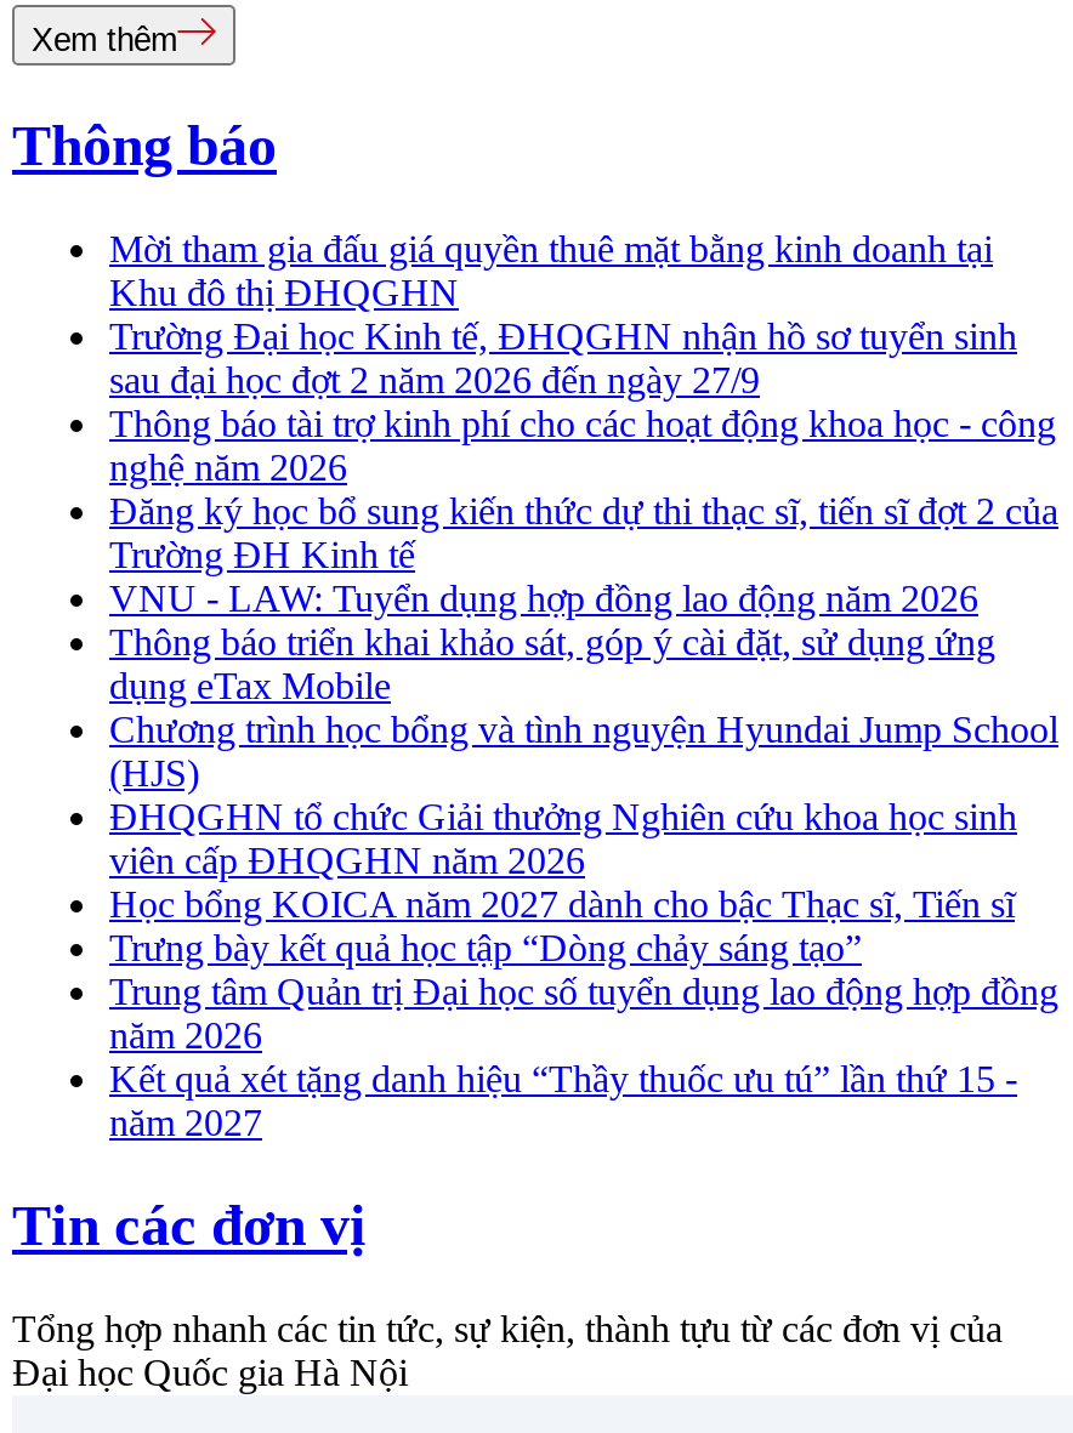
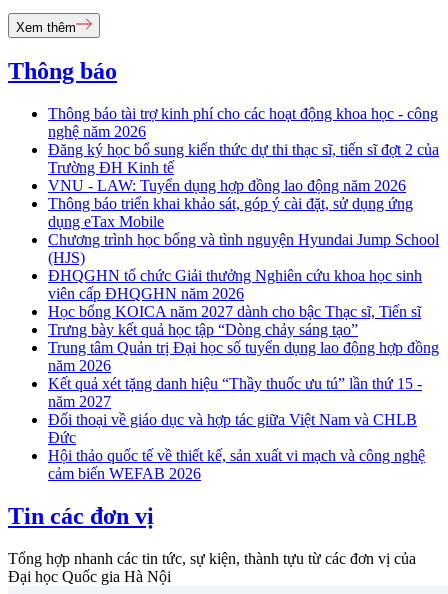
[109,229,1017,401] Mời tham gia đấu giá quyền thuê mặt bằng kinh doanh tại | Khu đô thị ĐHQGHN | Trường Đại học Kinh tế, ĐHQGHN nhận hồ sơ tuyển sinh | sau đại học đợt 2 năm 2026 đến ngày 27/9 -> none
moved [109,403,1058,1143] -> [48,105,439,410]: Thông báo tài trợ kinh phí cho các hoạt động khoa học - công | nghệ năm 2026 | Đăng ký học bổ sung kiến thức dự thi thạc sĩ, tiến sĩ đợt 2 của | ... | Kết quả xét tặng danh hiệu “Thầy thuốc ưu tú” lần thứ 15 - | năm 2027
none -> [48,411,425,482] Đối thoại về giáo dục và hợp tác giữa Việt Nam và CHLB | Đức | Hội thảo quốc tế về thiết kế, sản xuất vi mạch và công nghệ | cảm biến WEFAB 2026

